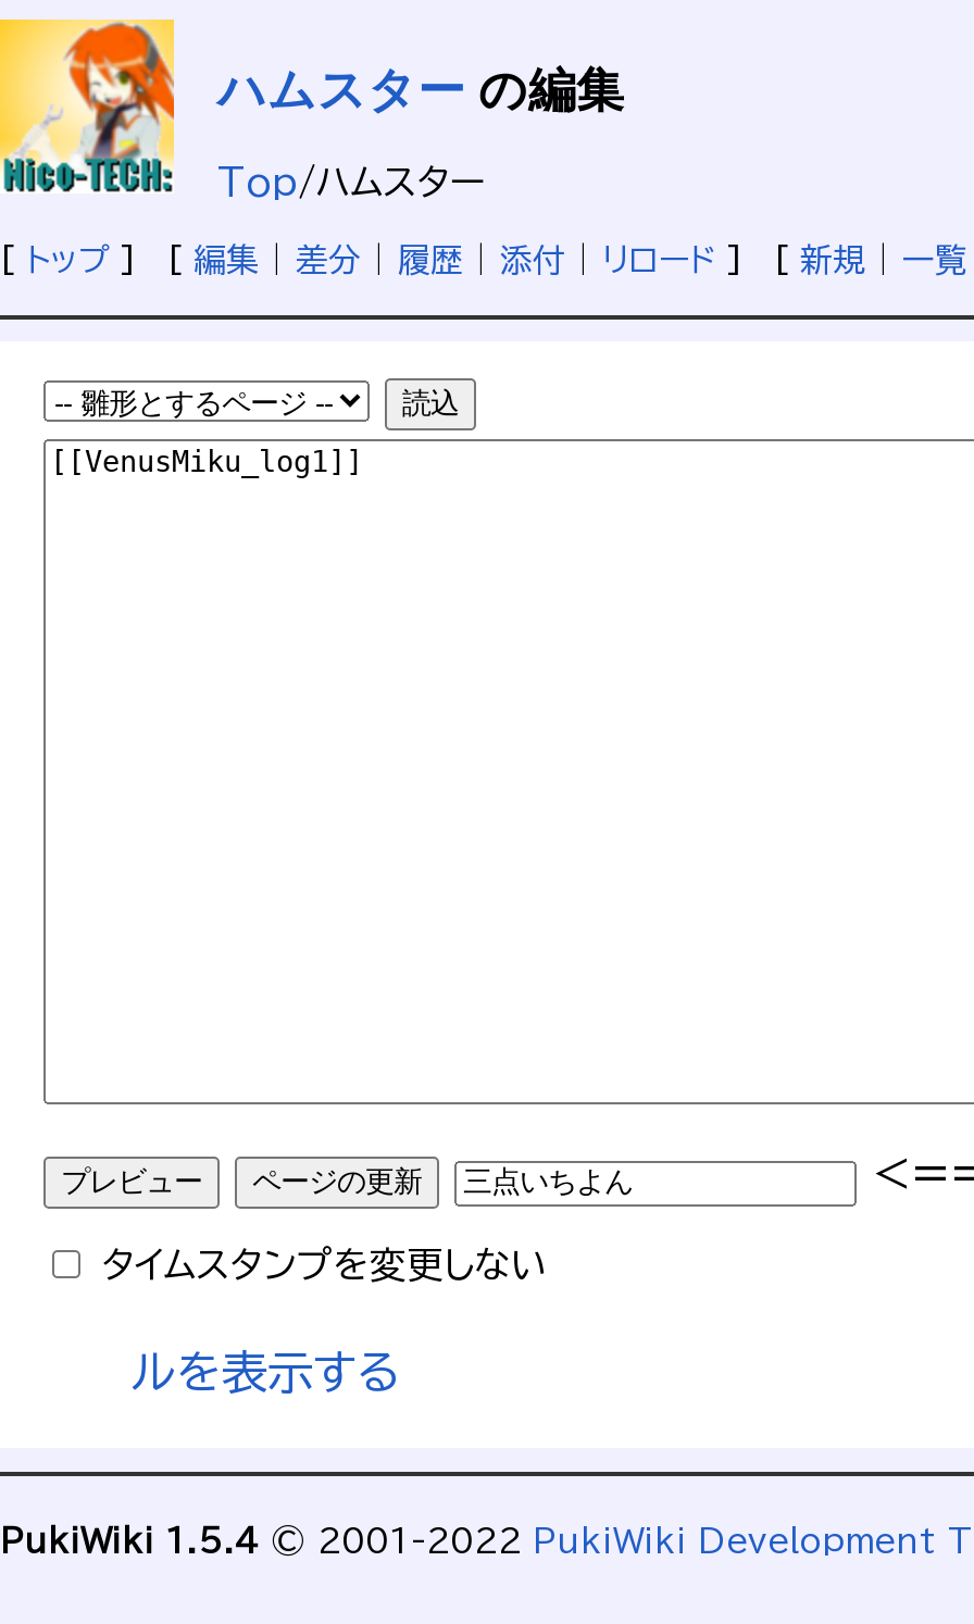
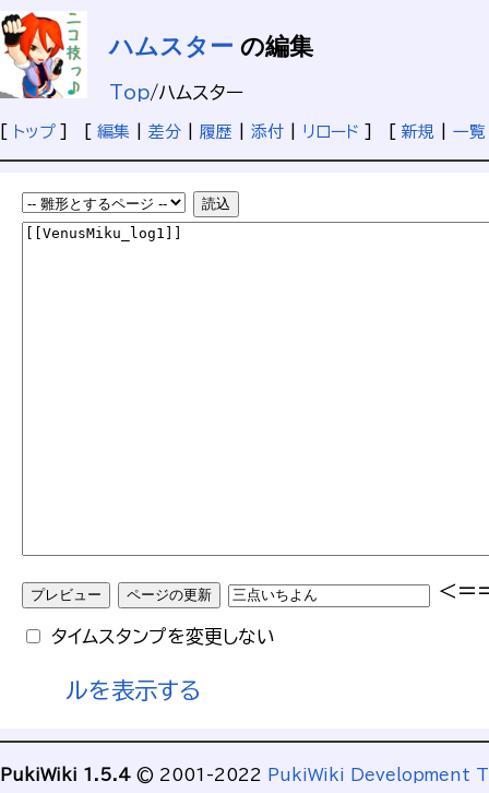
[7,17,176,193] [image] -> [3,11,87,99] [image]

